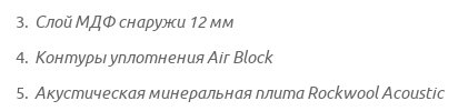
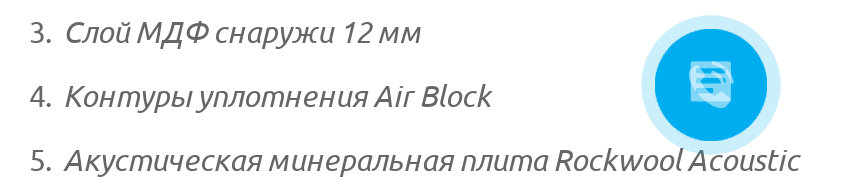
none -> [641,15,781,135] [image]

